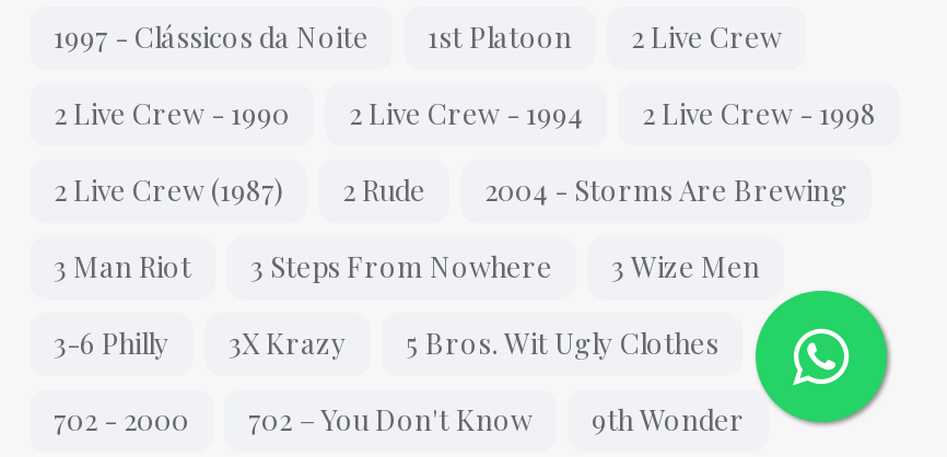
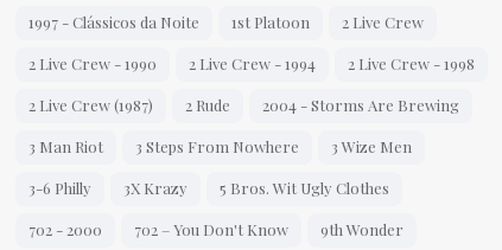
[753,289,891,426] [image] -> none

